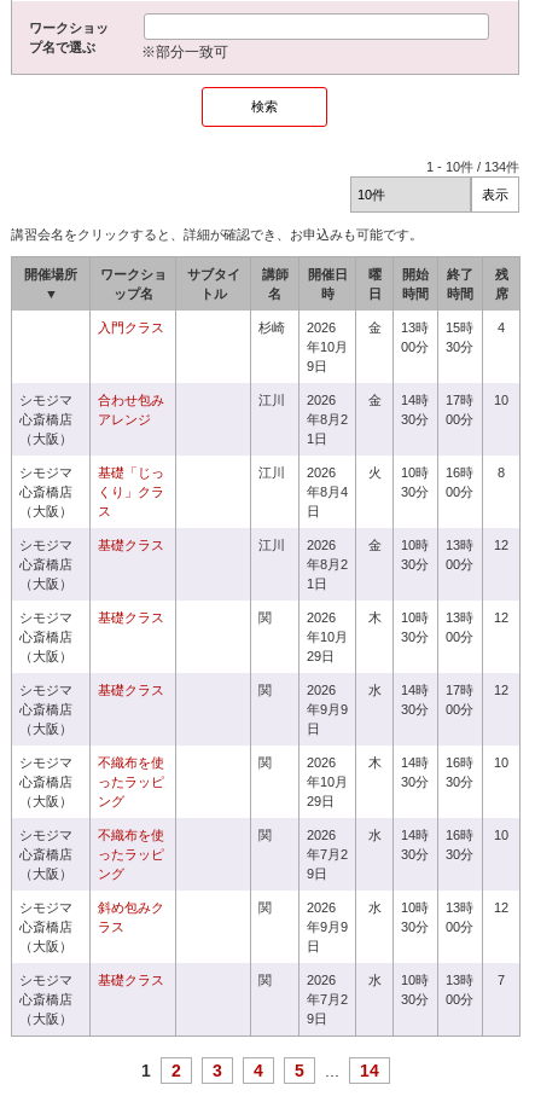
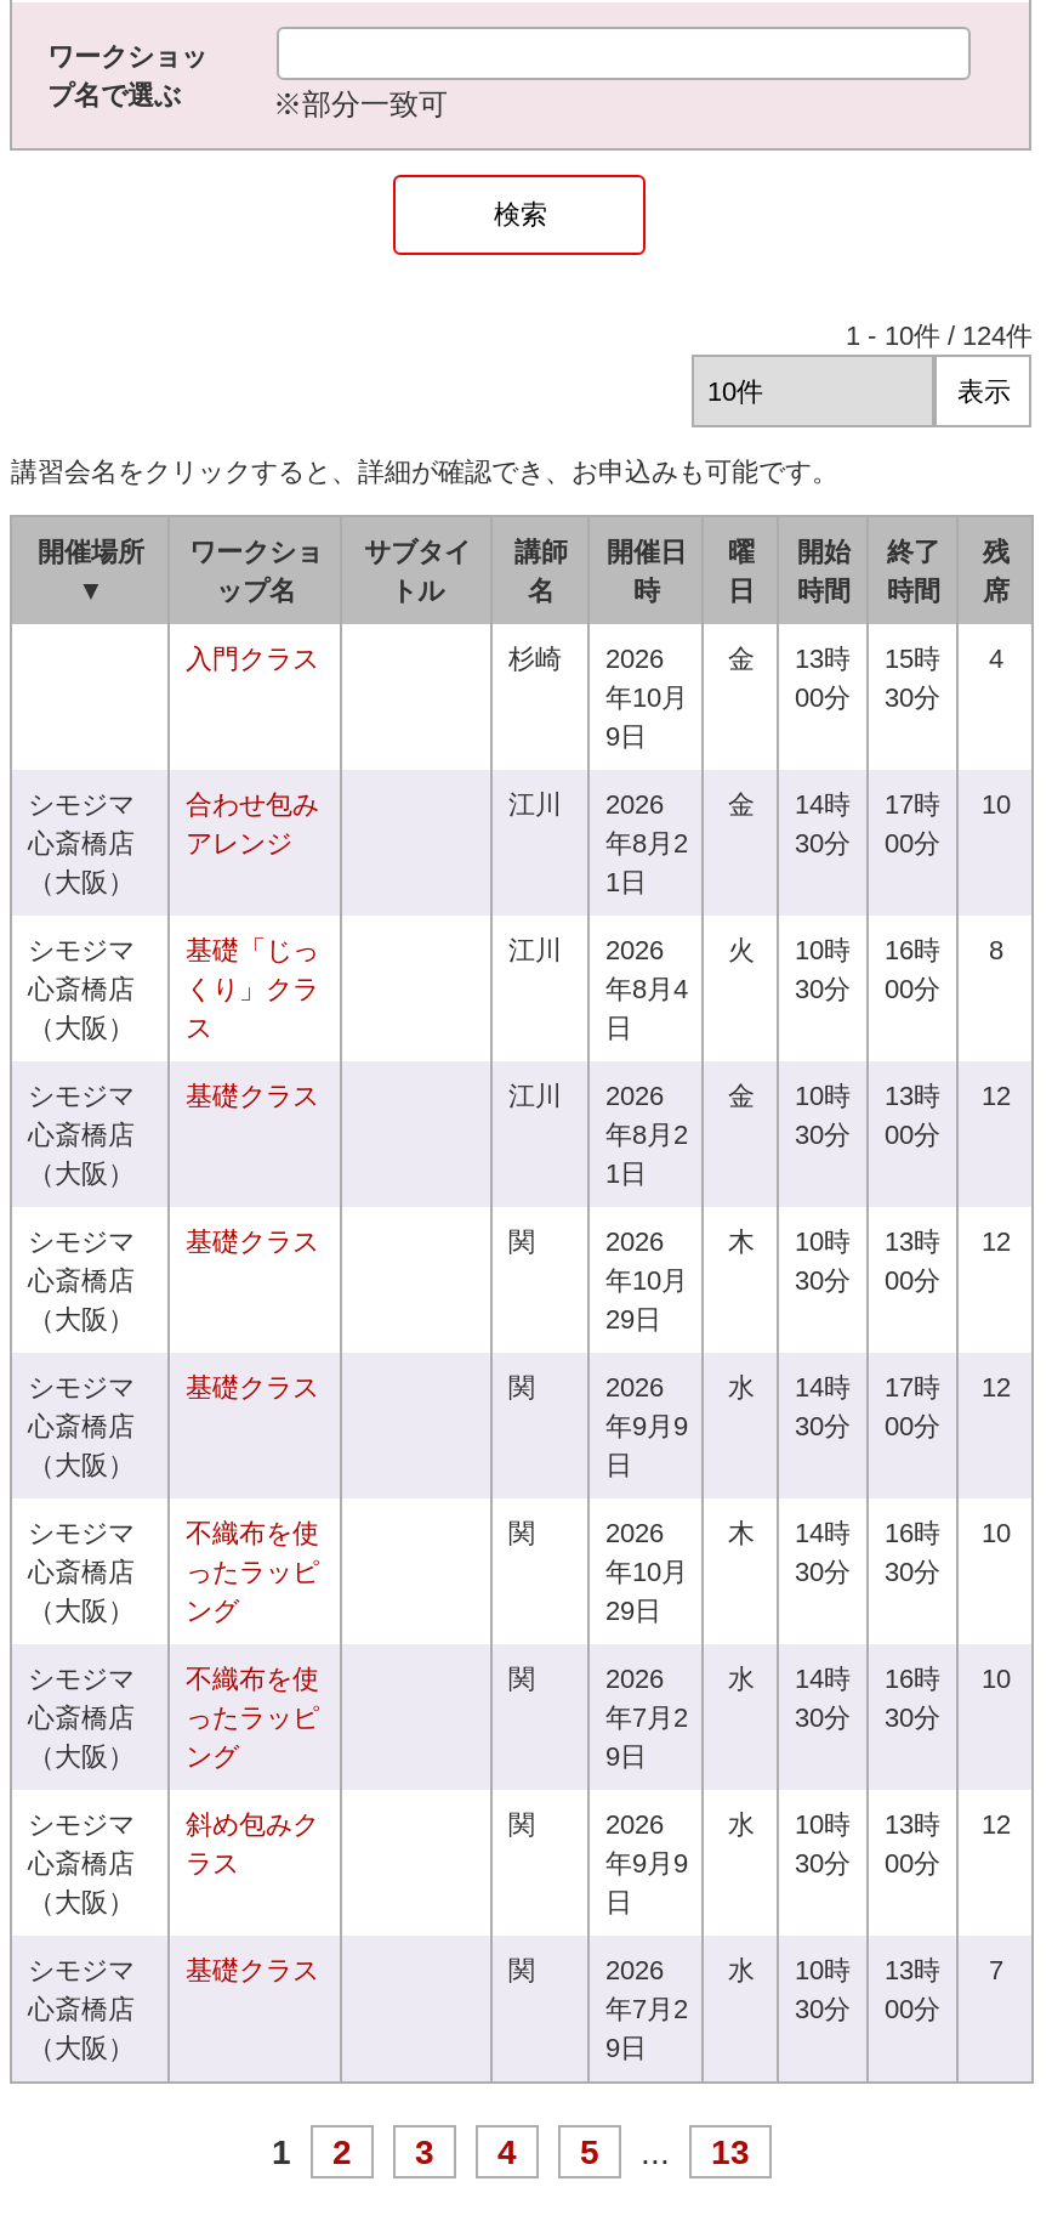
[427,159,520,174] 1 - 10件 / 134件 -> [846,321,1033,350] 1 - 10件 / 124件
[360,1061,379,1080] 14 -> [711,2132,750,2171] 13

